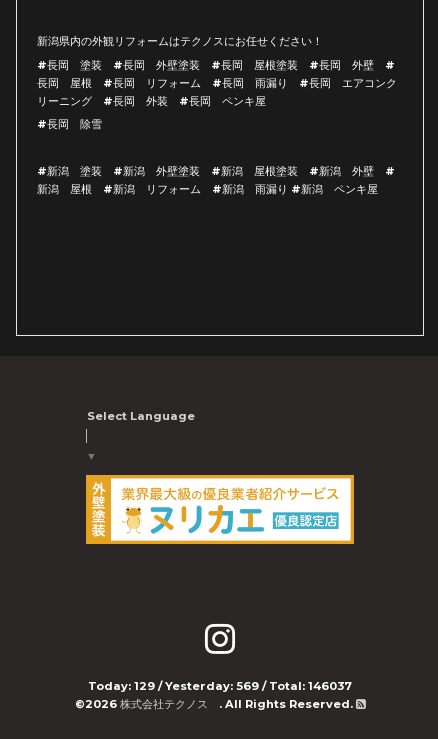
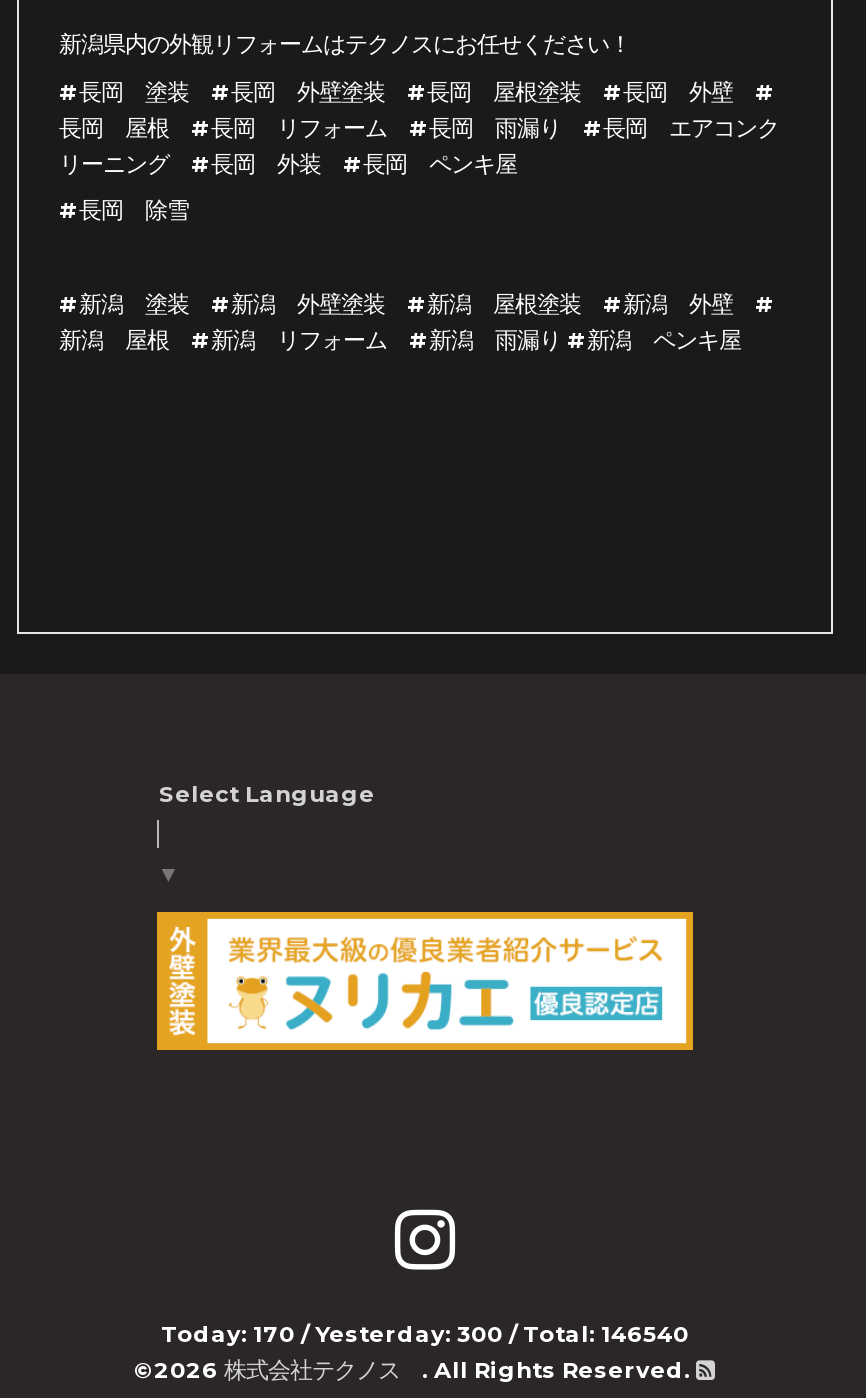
[88,679,352,693] Today: 129 / Yesterday: 569 / Total: 146037 -> [161,1319,689,1347] Today: 170 / Yesterday: 300 / Total: 146540

